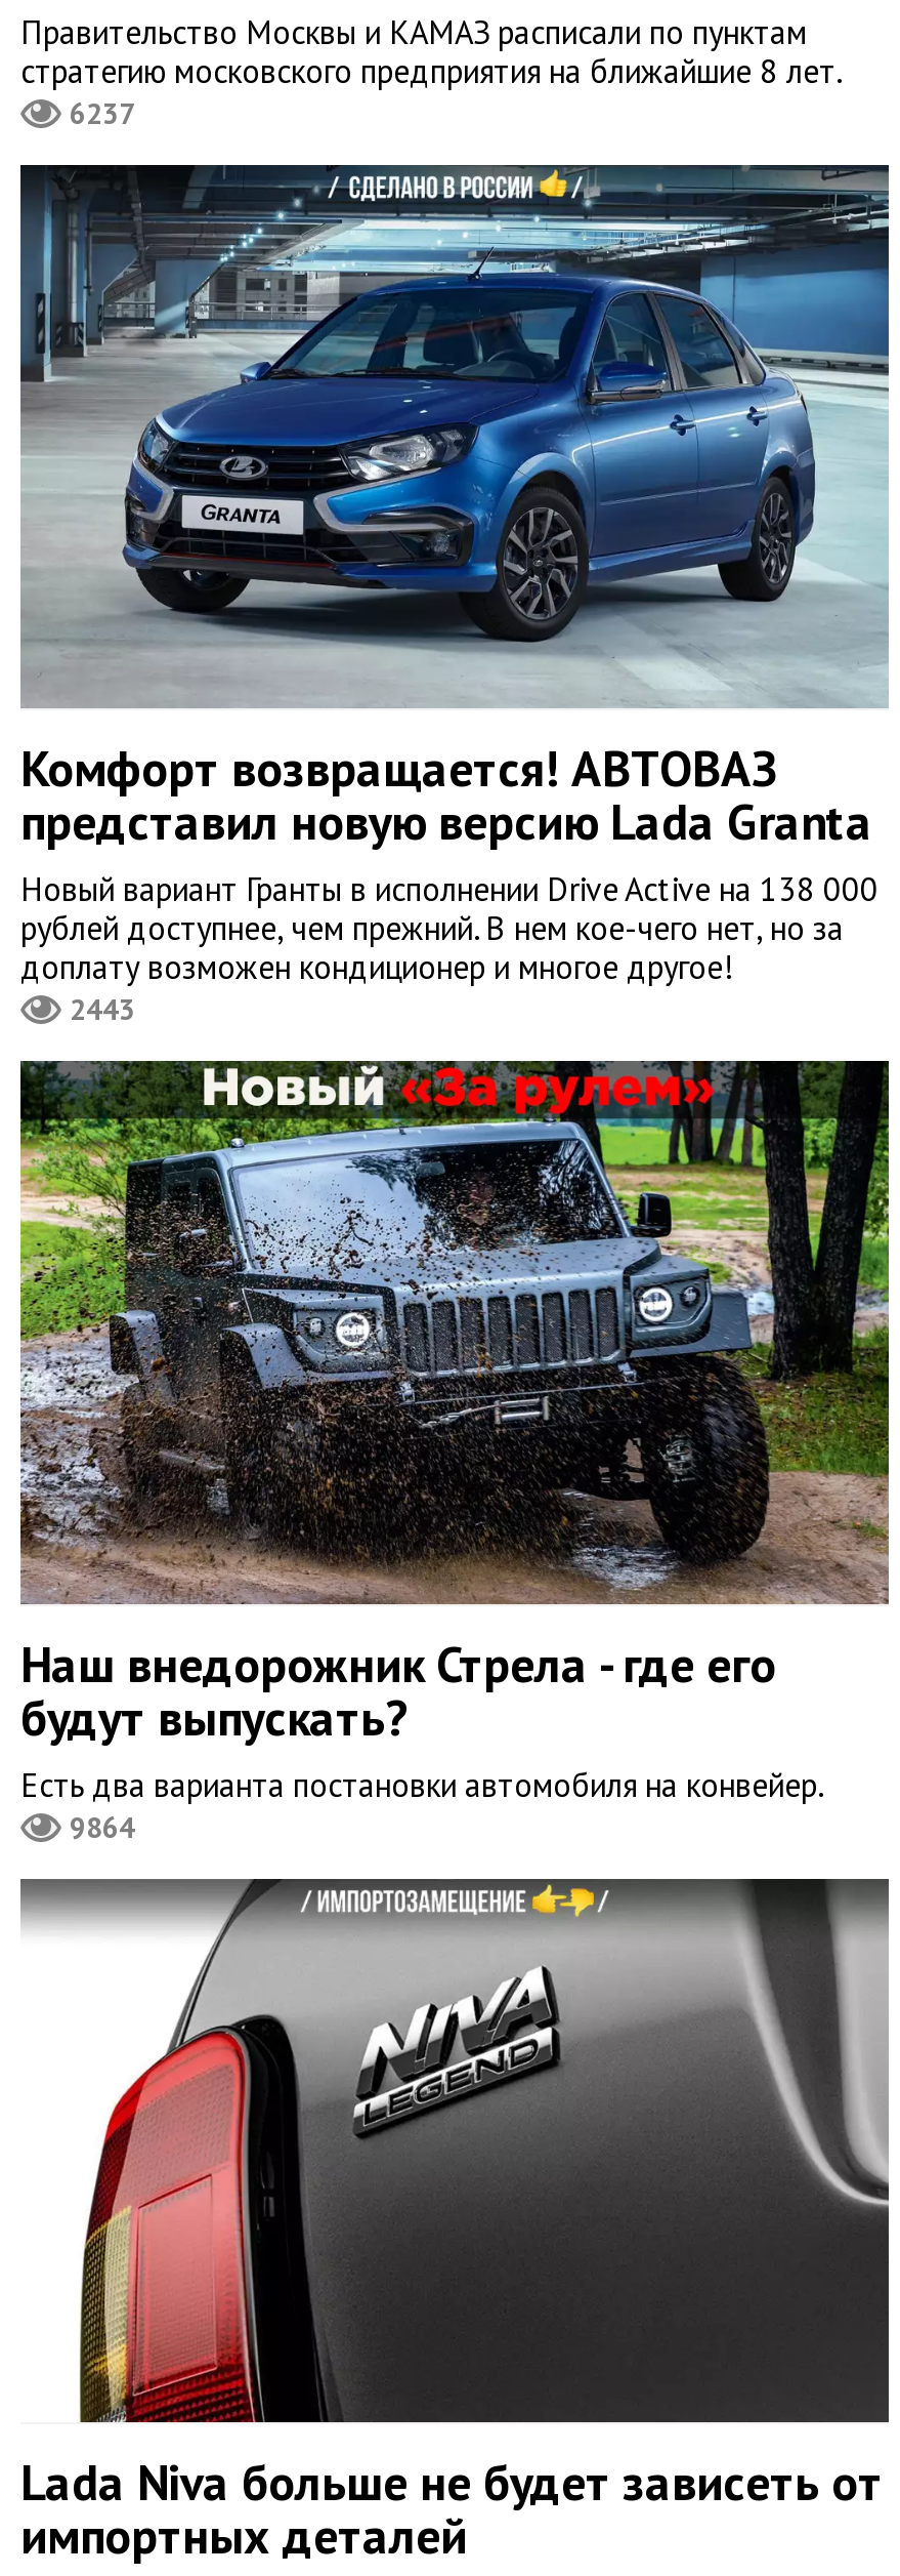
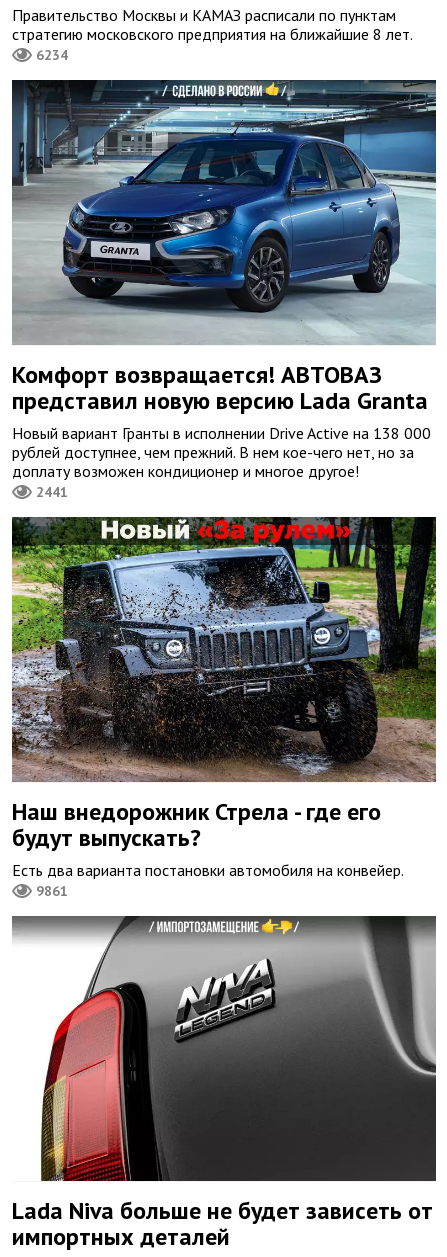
[70,94,135,131] 6237 -> [36,46,68,64] 6234
[70,990,135,1027] 2443 -> [36,483,68,501] 2441
[70,1808,135,1845] 9864 -> [36,882,68,900] 9861

